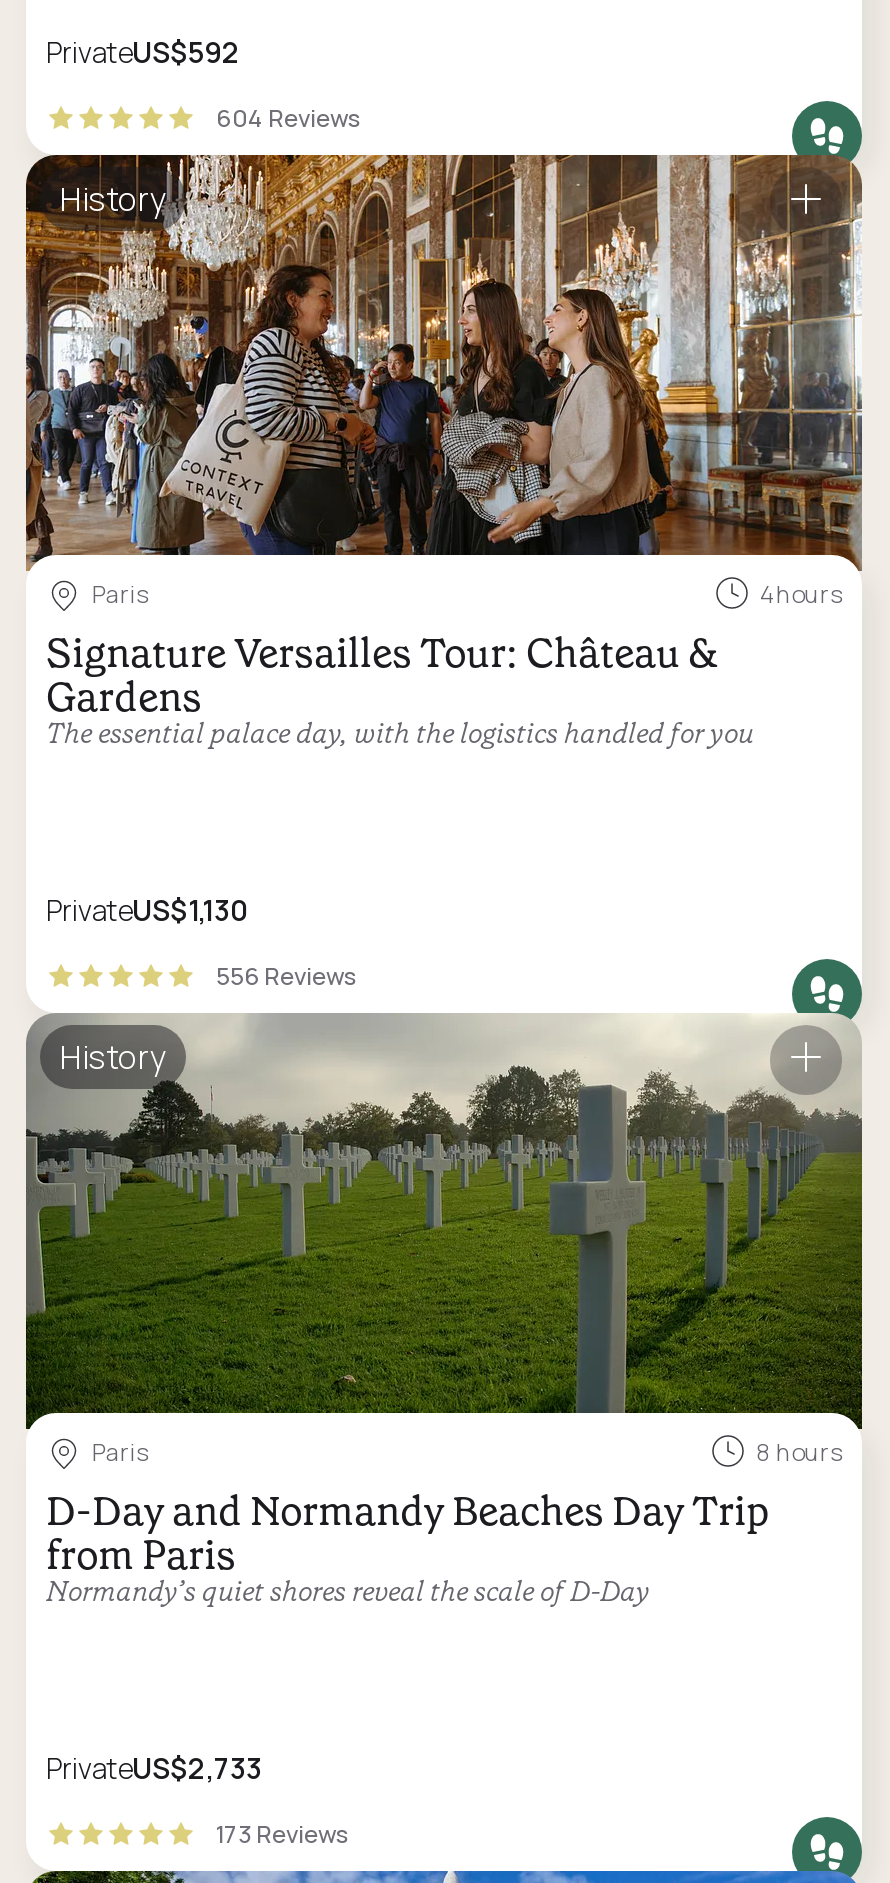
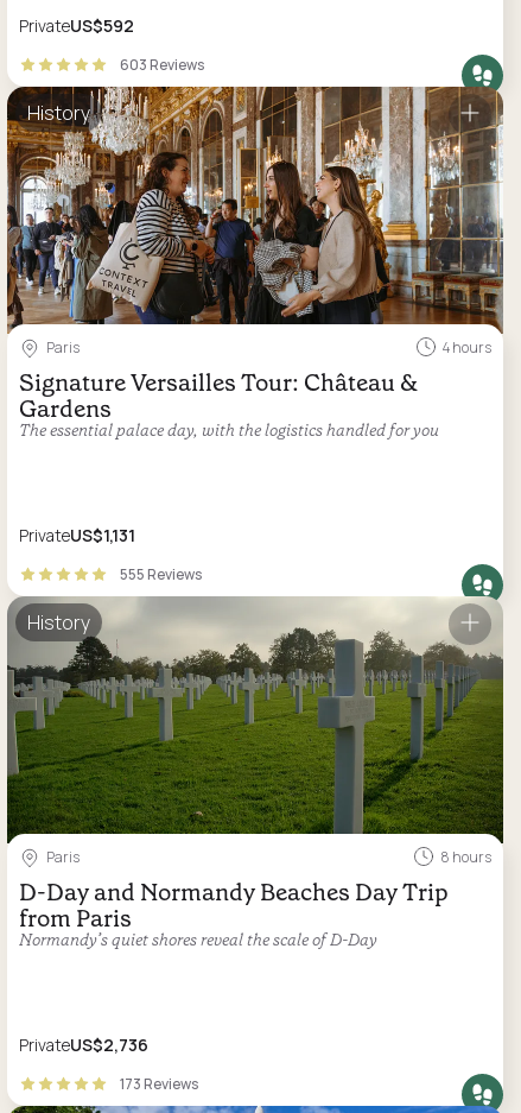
[216,101,360,135] 604 Reviews -> [120,55,204,75] 603 Reviews
[46,891,248,929] PrivateUS$1,130 -> [19,524,135,546] PrivateUS$1,131
[216,959,356,993] 556 Reviews -> [120,564,202,584] 555 Reviews
[46,1749,262,1787] PrivateUS$2,733 -> [19,1033,148,1056] PrivateUS$2,736

